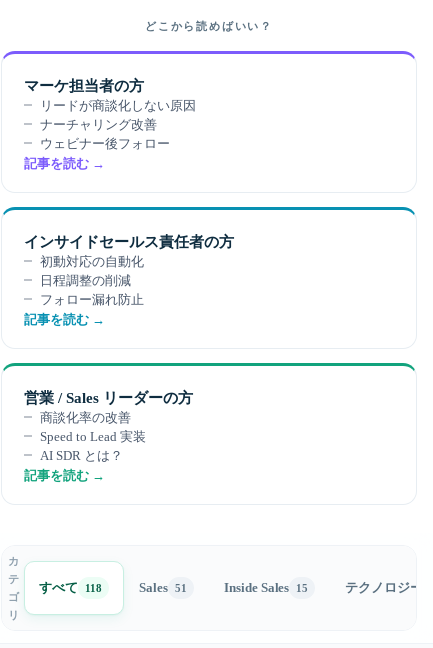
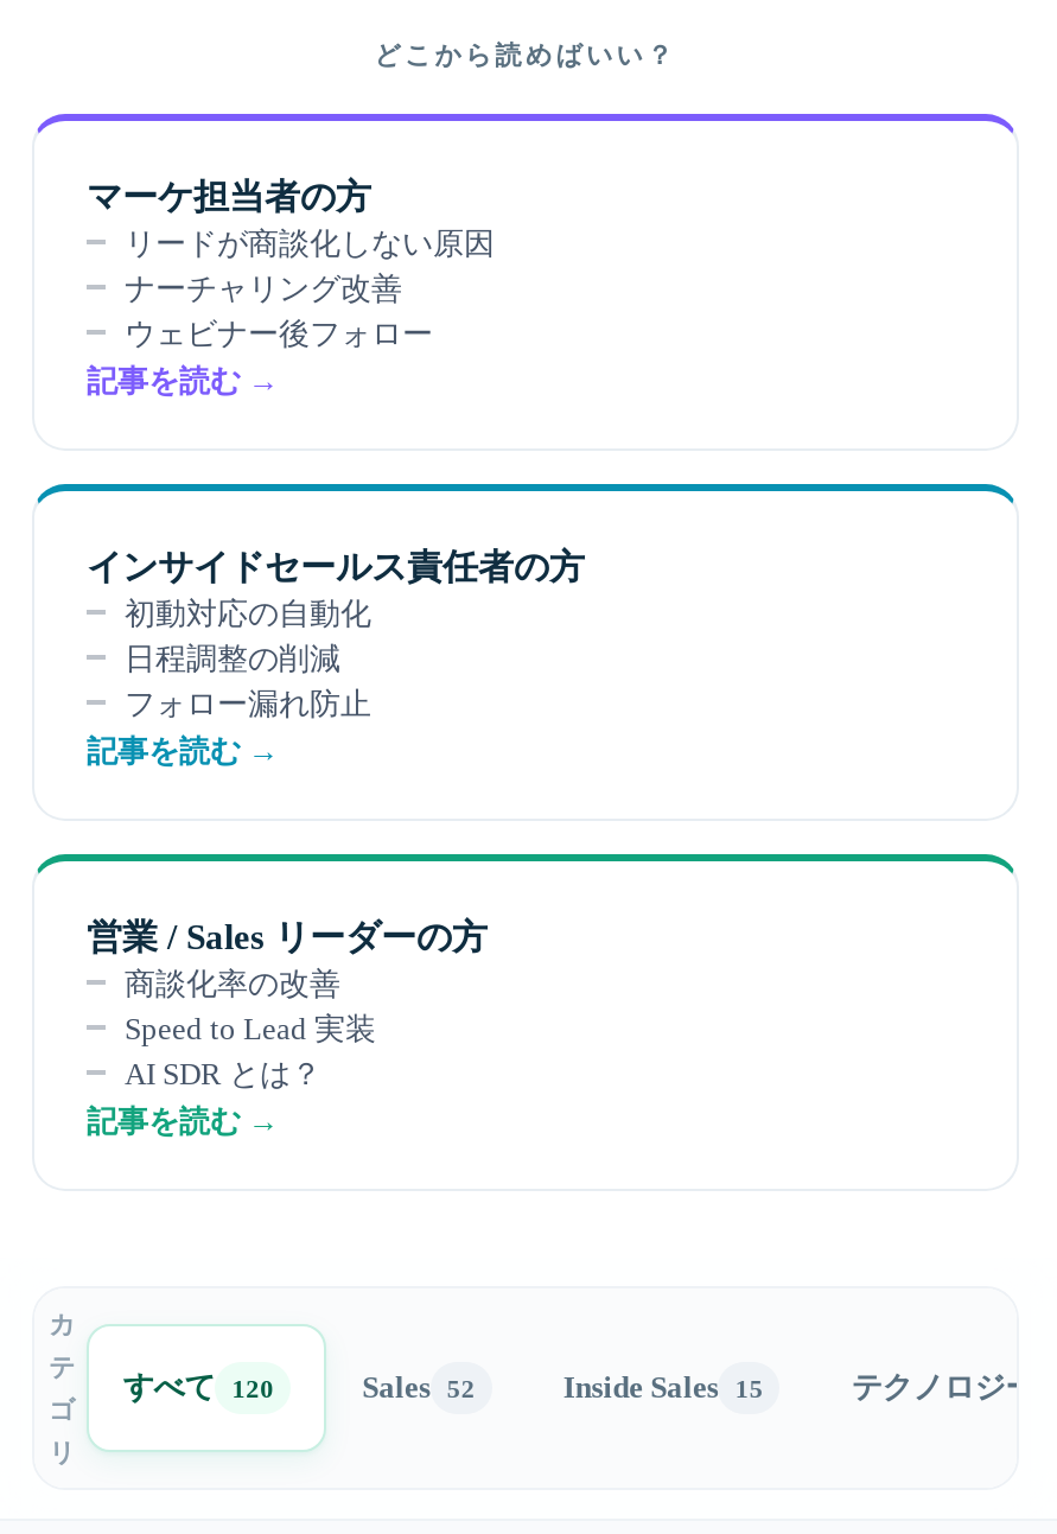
[39,580,102,595] すべて 118 -> [123,1369,274,1405] すべて 120
[139,580,187,595] Sales 51 -> [362,1369,475,1405] Sales 52

